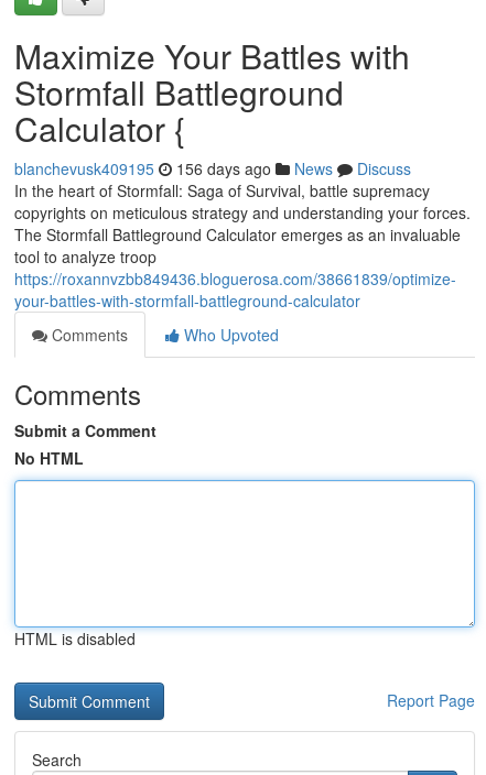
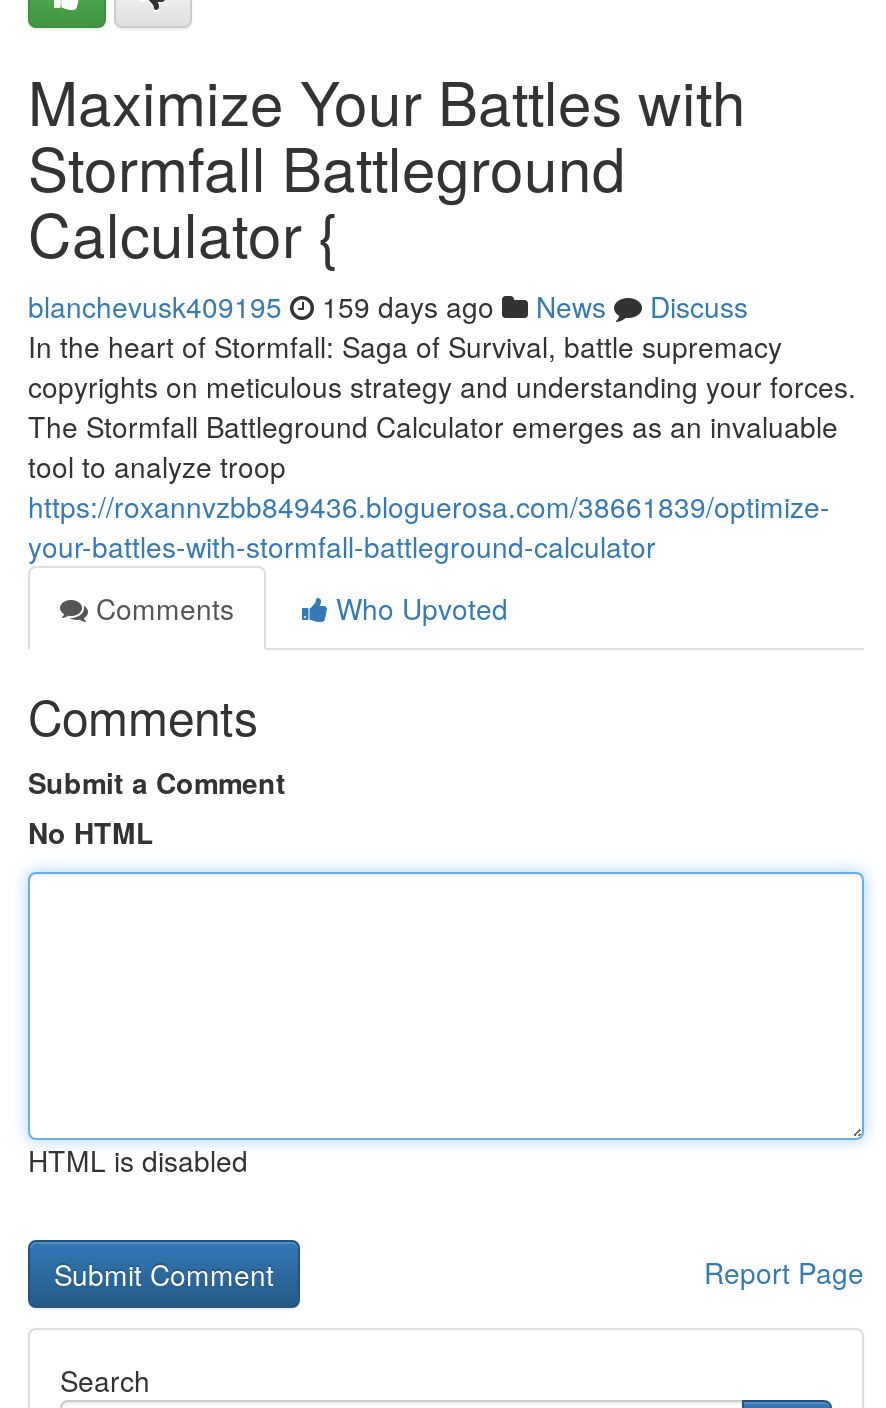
[14,157,411,179] blanchevusk409195 156 days ago News Discuss -> [28,286,748,326] blanchevusk409195 159 days ago News Discuss

